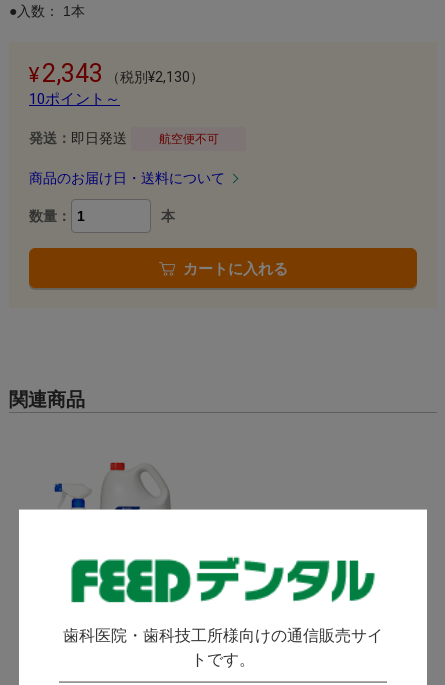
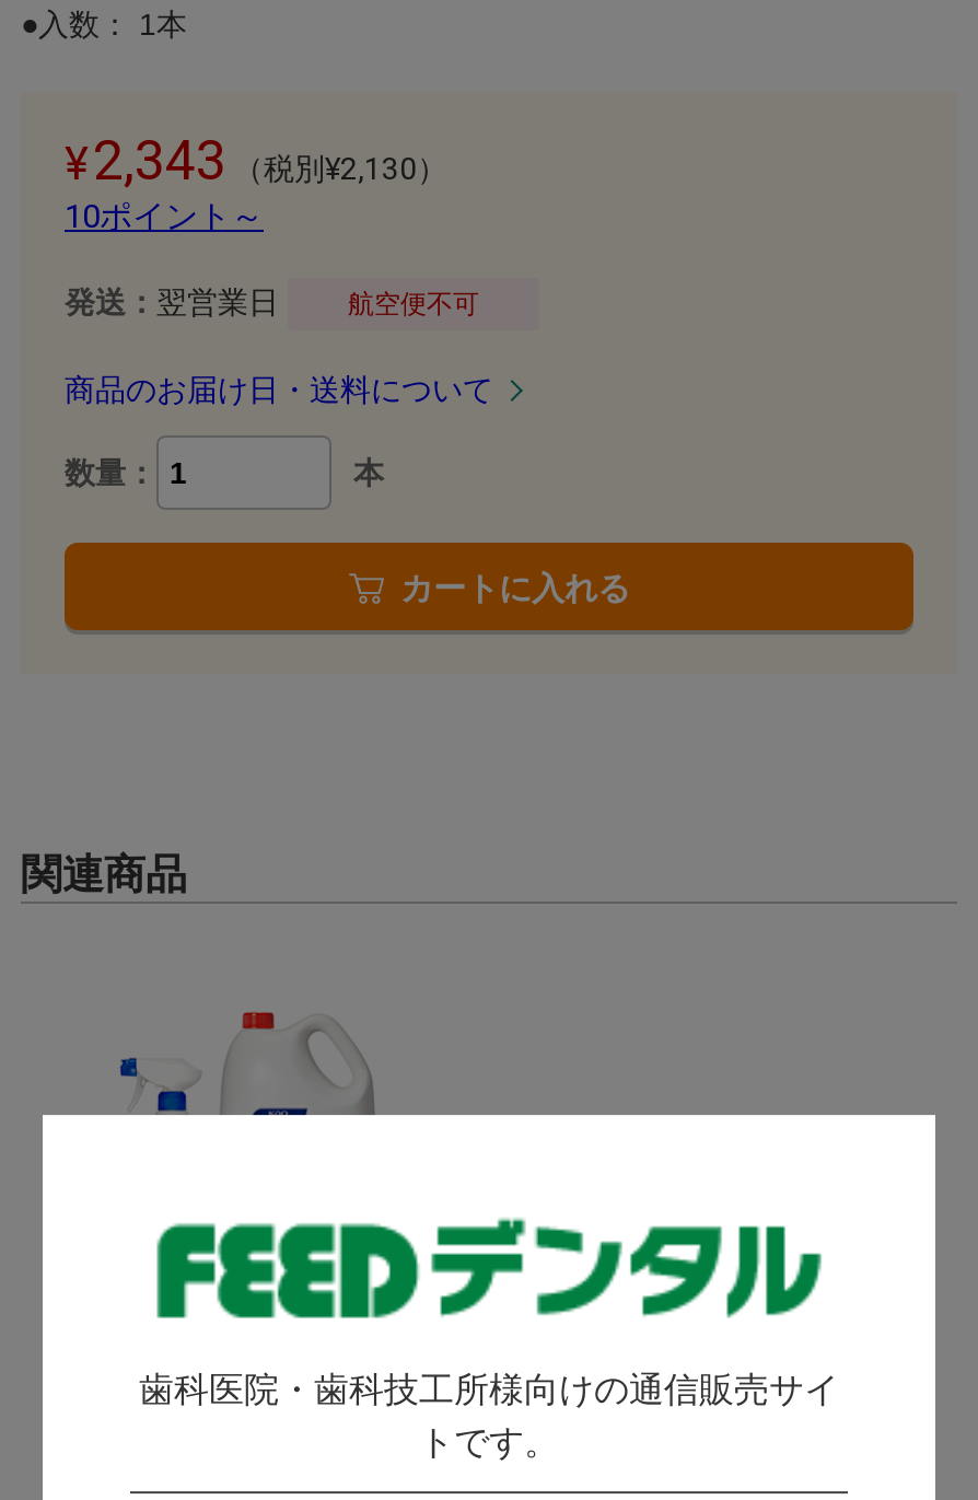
[29,130,127,146] 発送：即日発送 -> [65,284,279,319] 発送：翌営業日

